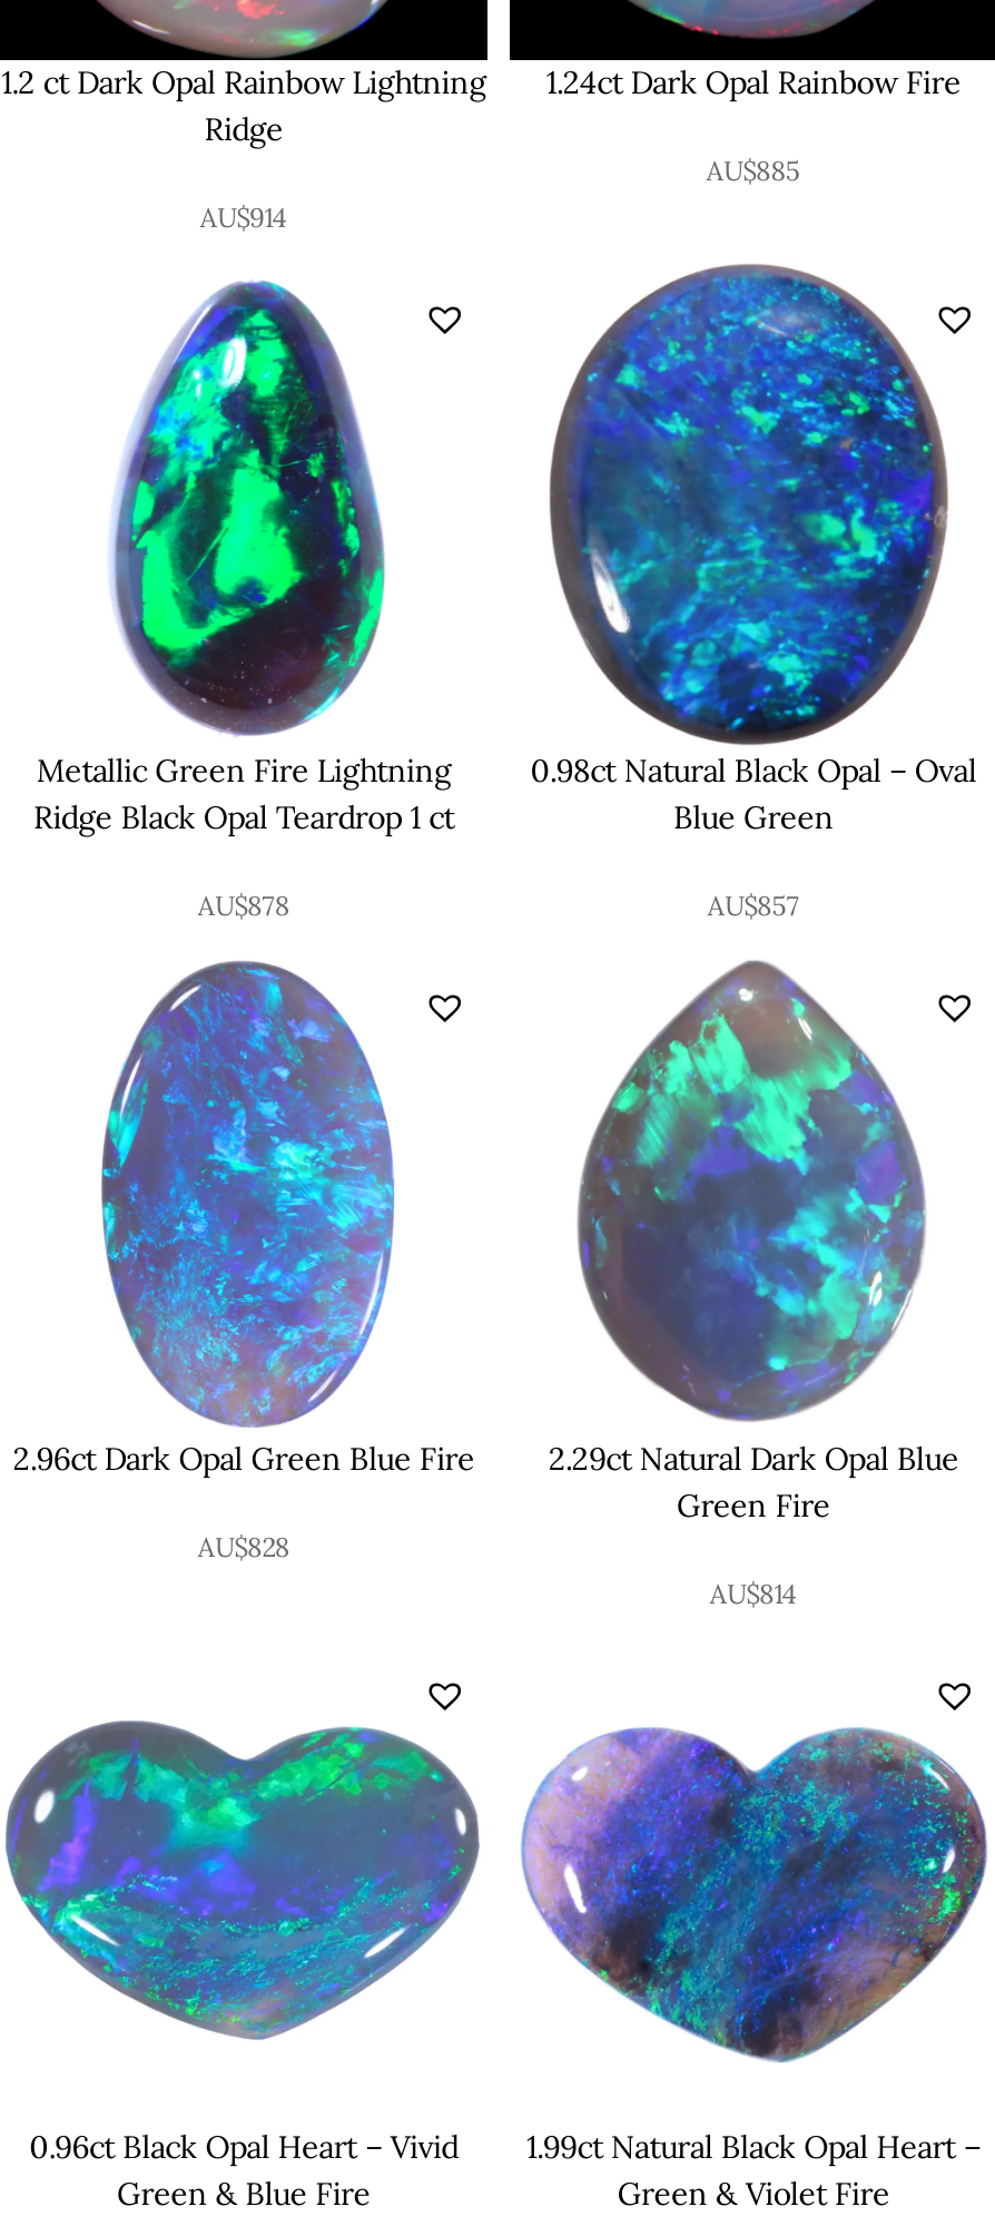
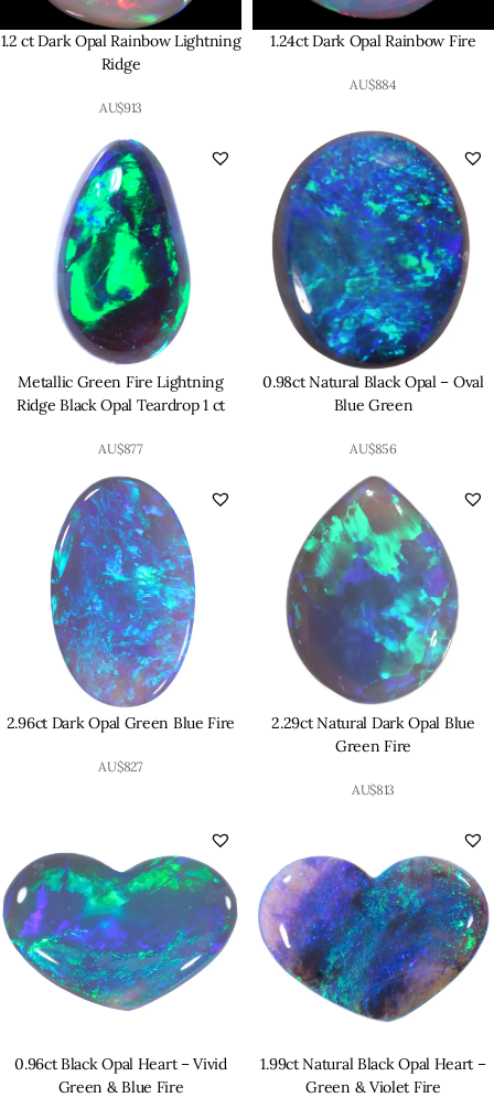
[707,154,800,187] AU$885 -> [350,76,397,93] AU$884
[200,200,287,234] AU$914 -> [99,99,142,116] AU$913
[198,889,290,922] AU$878 -> [99,440,143,457] AU$877
[708,889,799,922] AU$857 -> [350,440,397,457] AU$856
[198,1530,290,1563] AU$828 -> [99,758,143,775] AU$827
[710,1577,797,1610] AU$814 -> [352,781,395,798] AU$813

